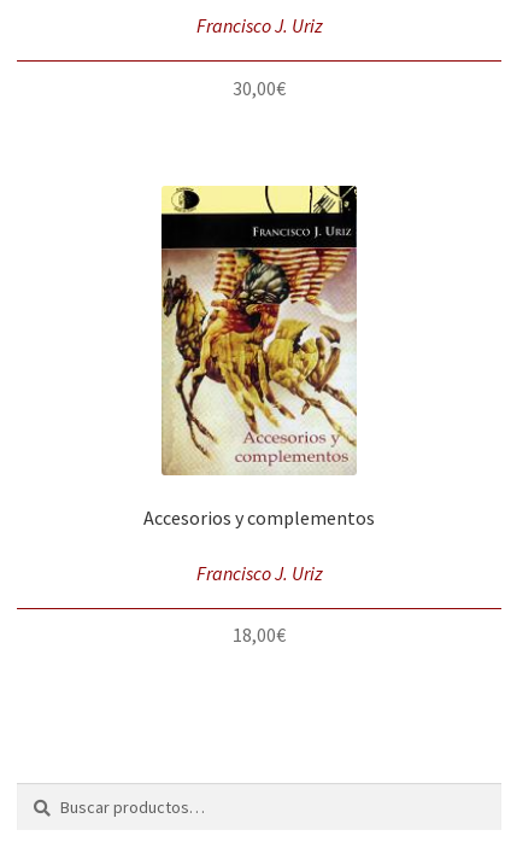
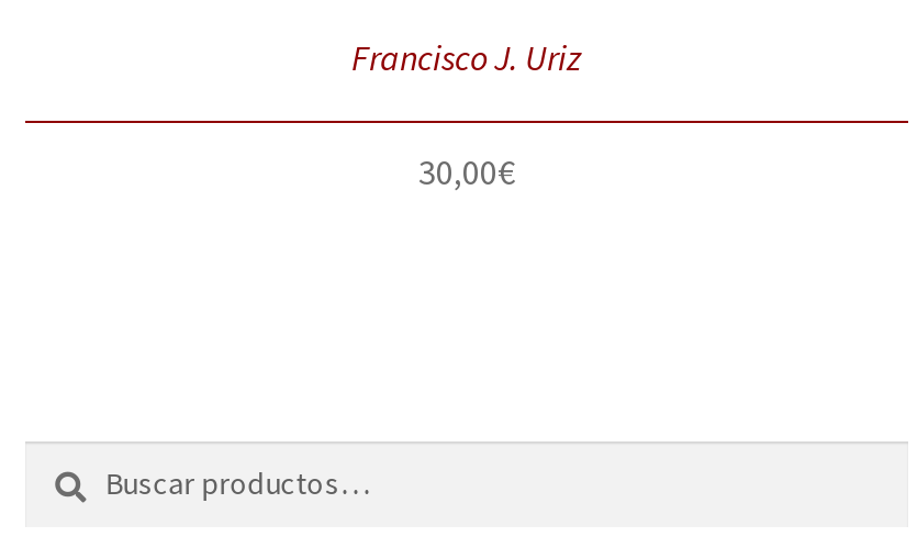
[143,185,375,647] [image] | Accesorios y complementos | Francisco J. Uriz | 18,00€ -> none

